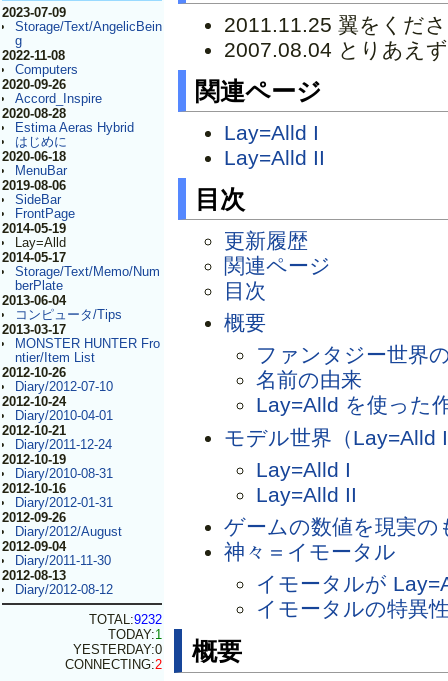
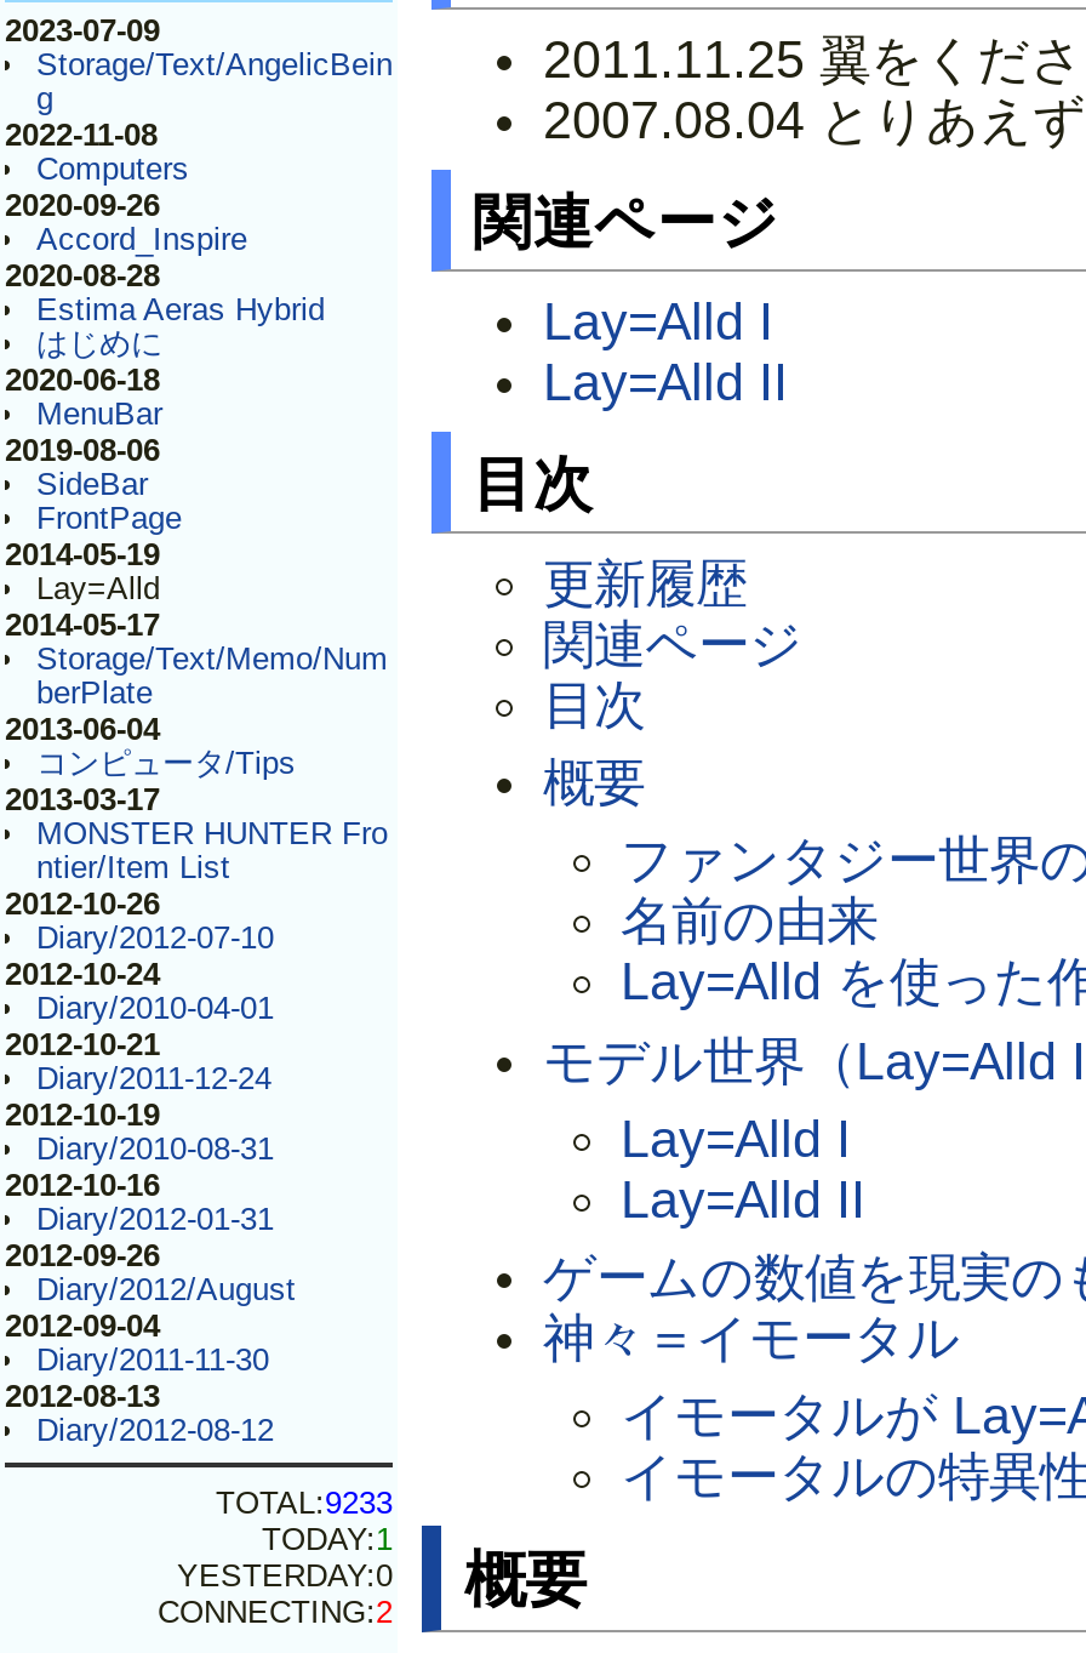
[89,612,162,627] TOTAL:9232 -> [216,1484,393,1520] TOTAL:9233

